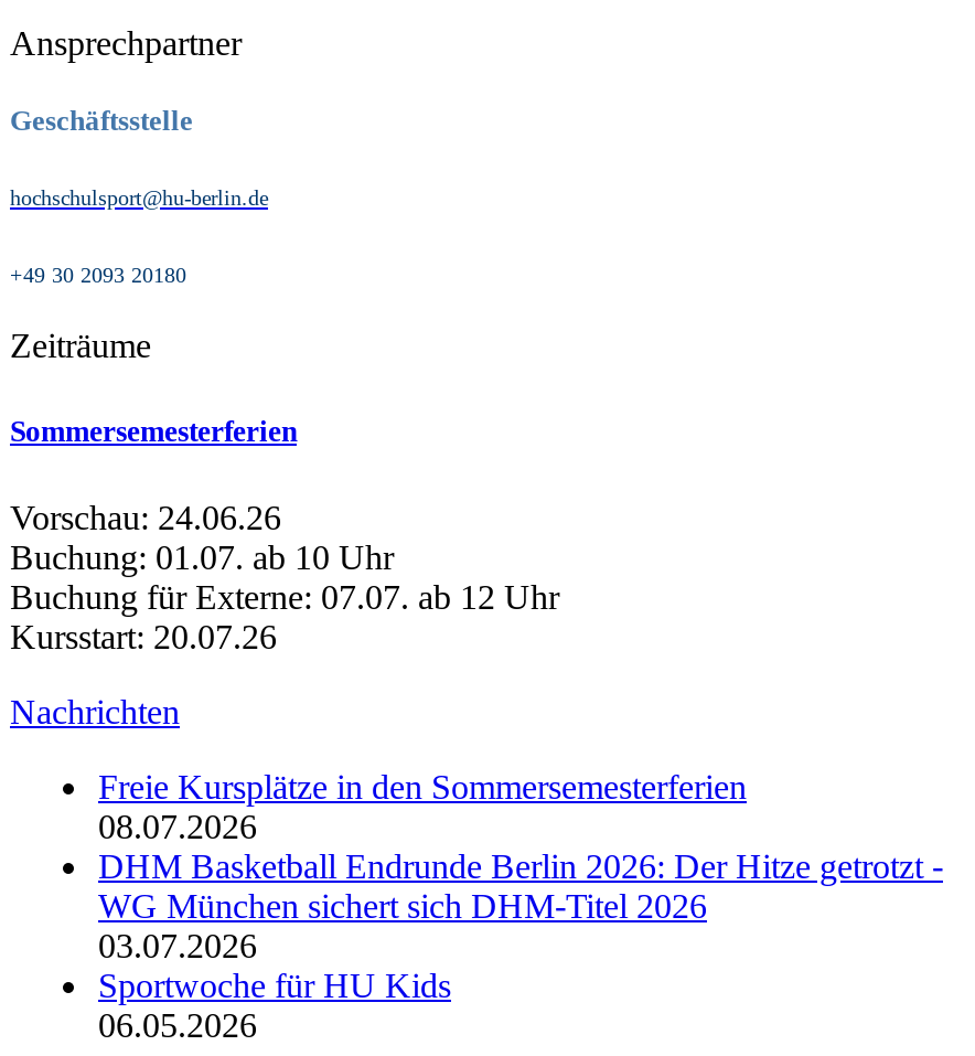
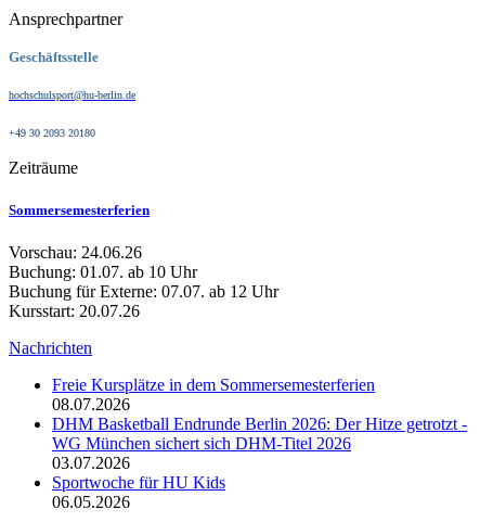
[98,768,747,806] Freie Kursplätze in den Sommersemesterferien -> [52,376,375,394] Freie Kursplätze in dem Sommersemesterferien

